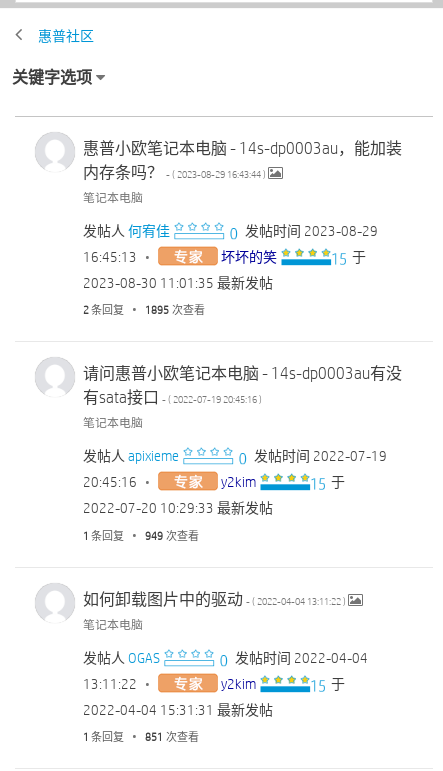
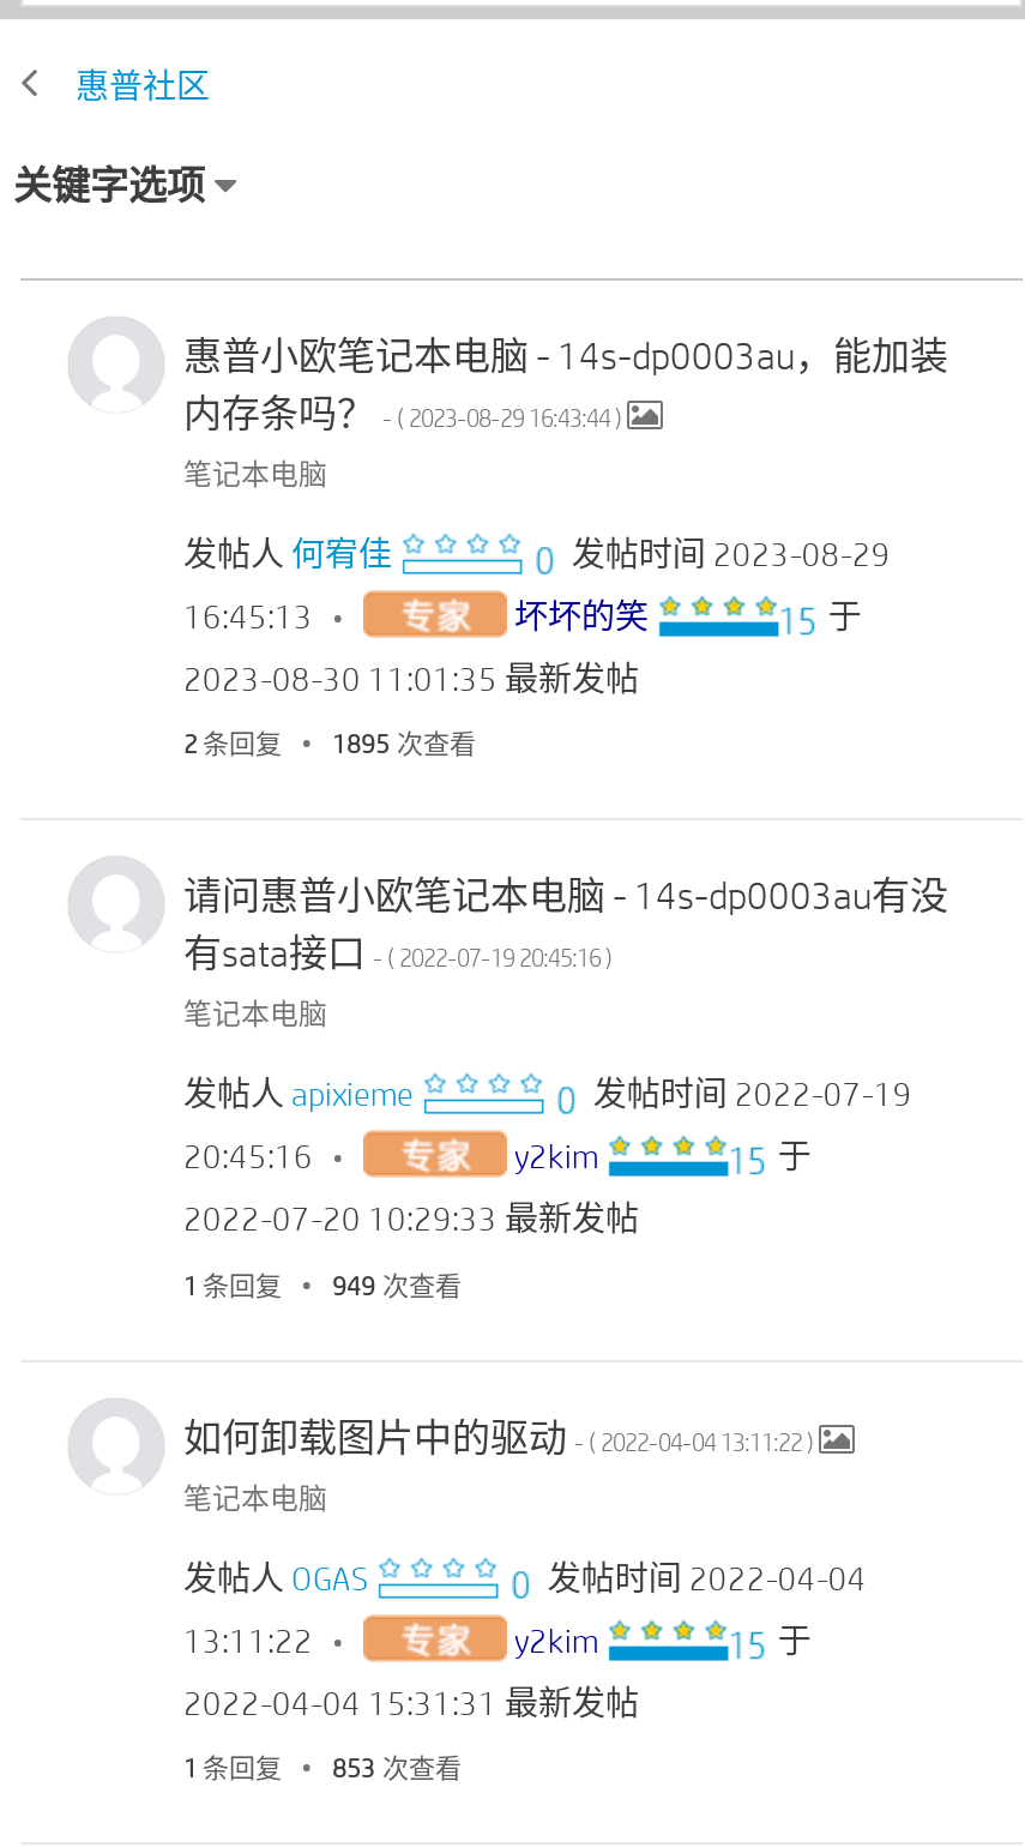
[83,729,199,744] 1条回复 851 次查看 -> [183,1750,462,1786] 1条回复 853 次查看

